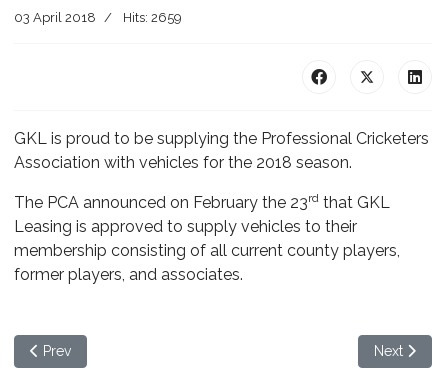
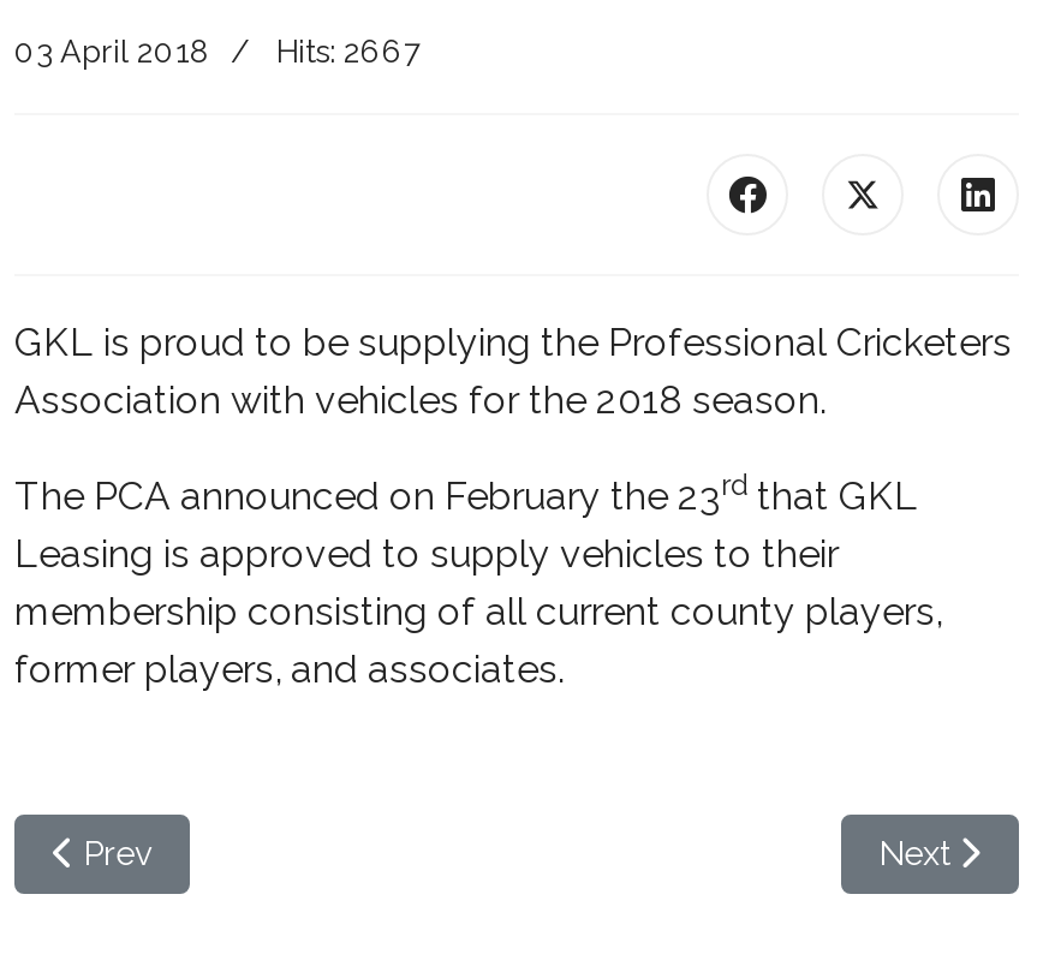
[14,10,182,25] 03 April 2018 Hits: 2659 -> [14,33,421,69] 03 April 2018 Hits: 2667

